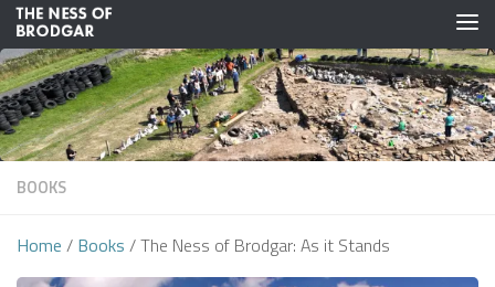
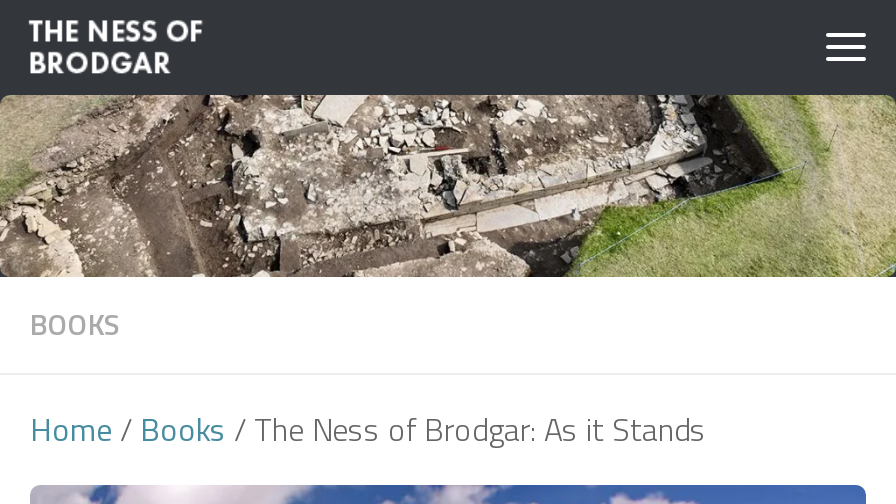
[3,47,492,162] [image] -> [6,93,890,279] [image]

